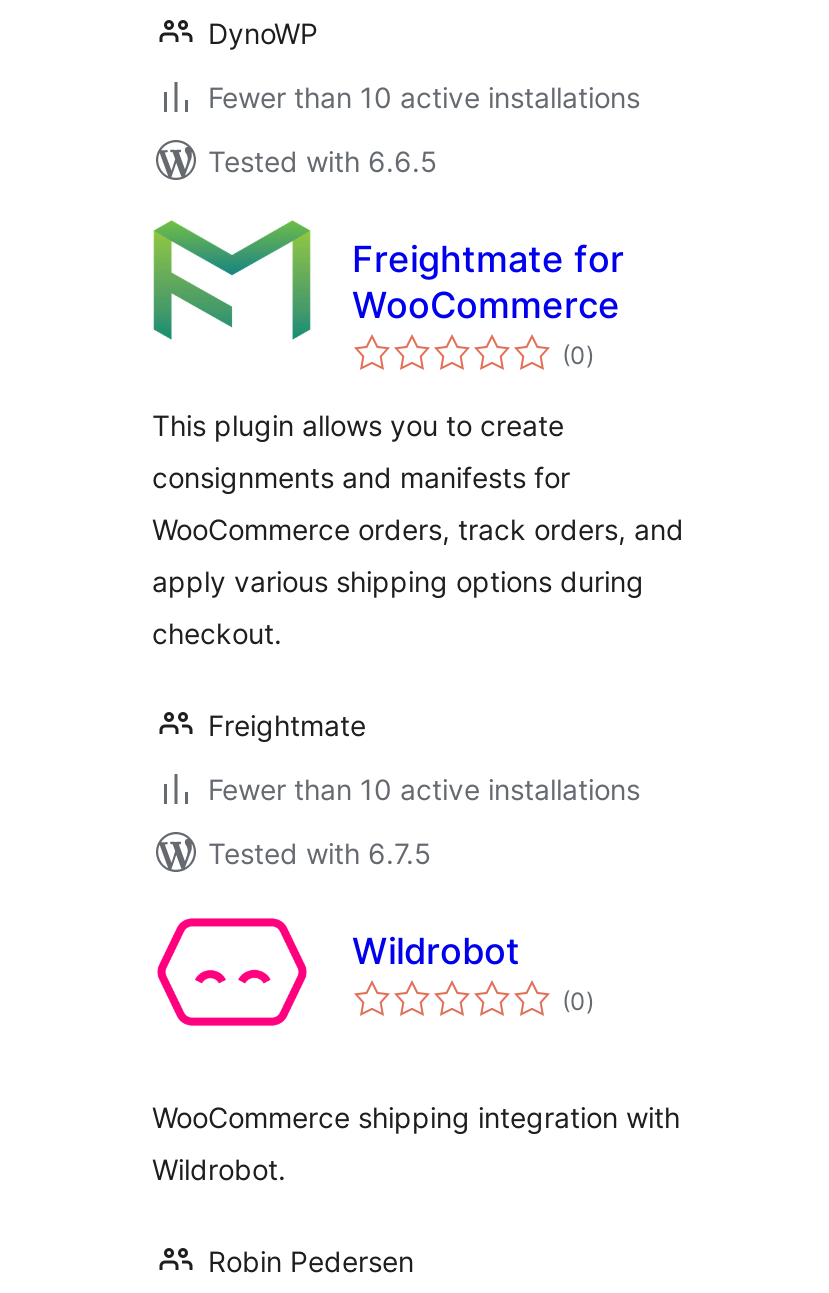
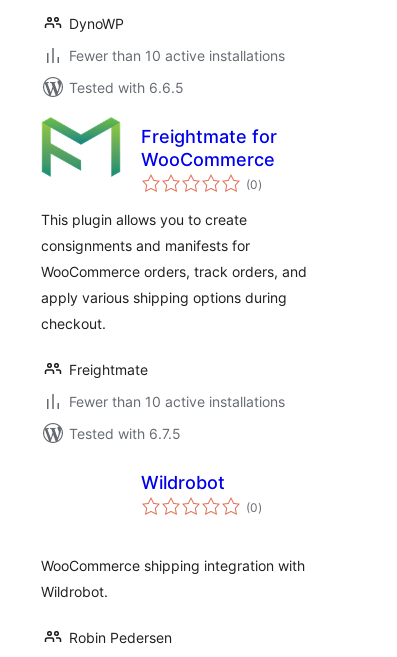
[154,916,310,1028] [image] -> none

